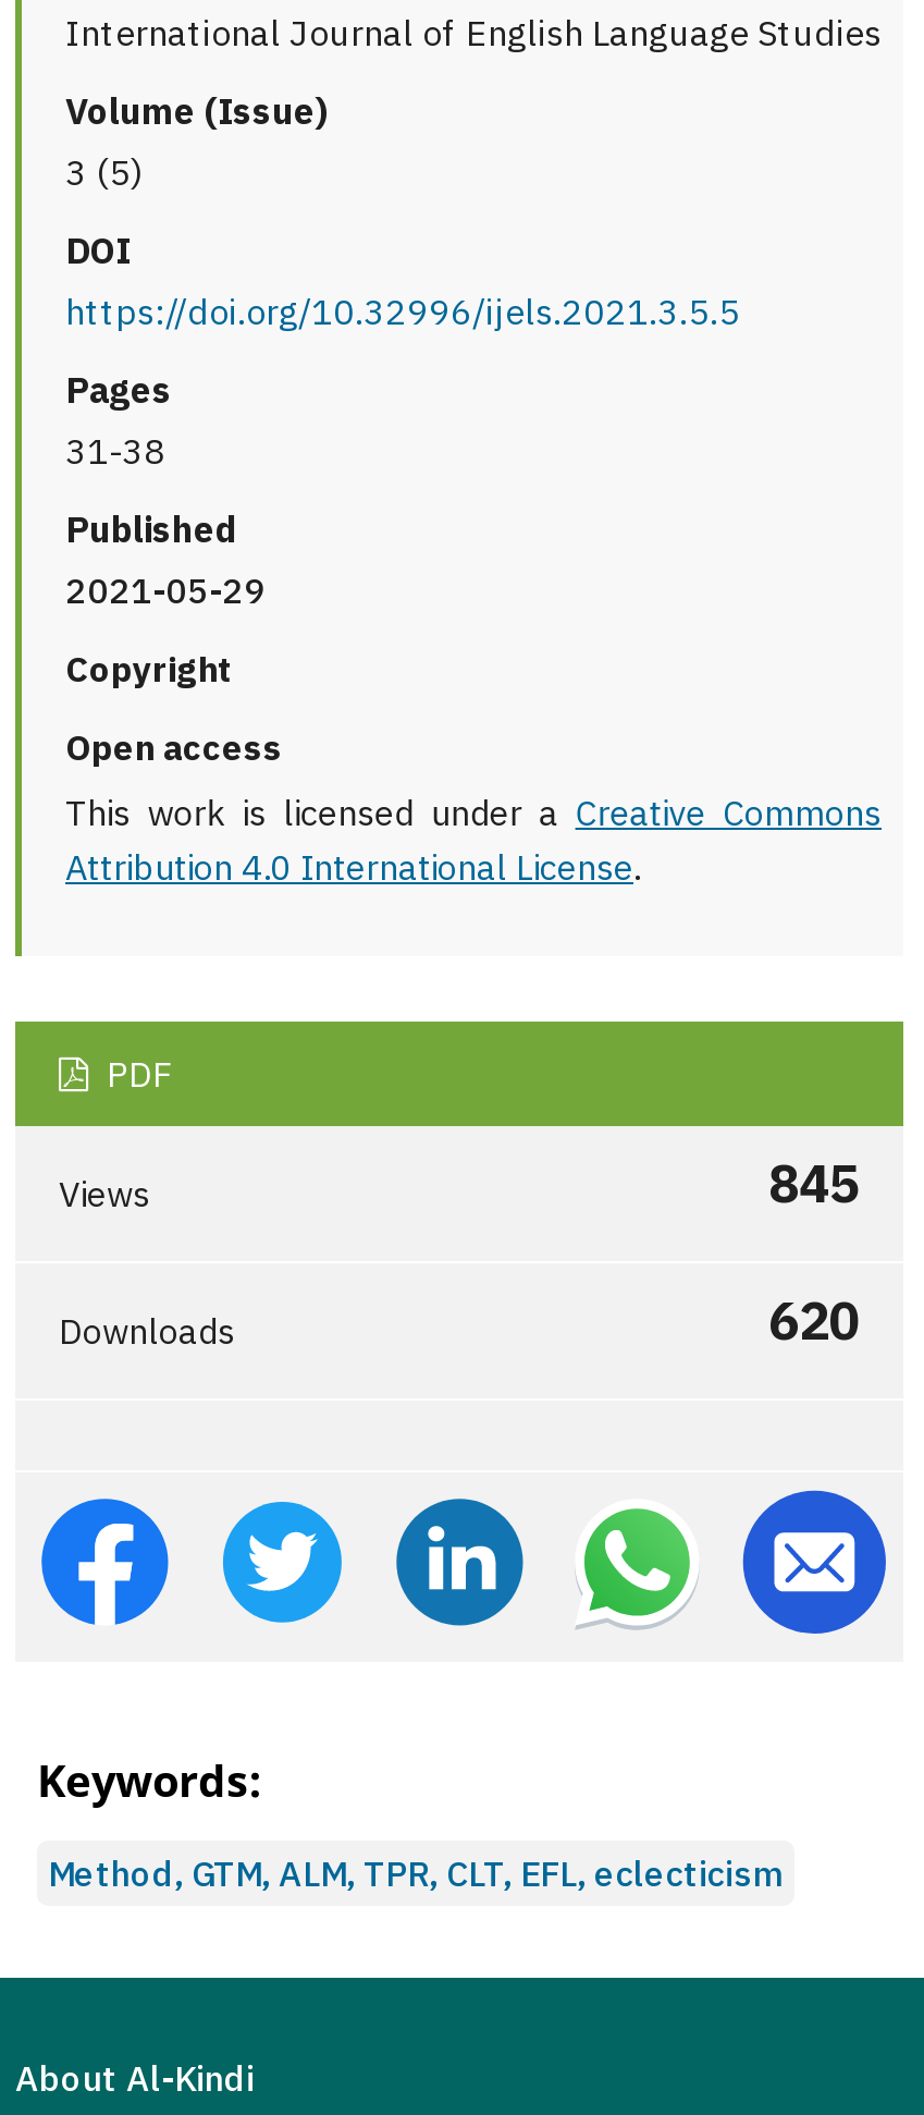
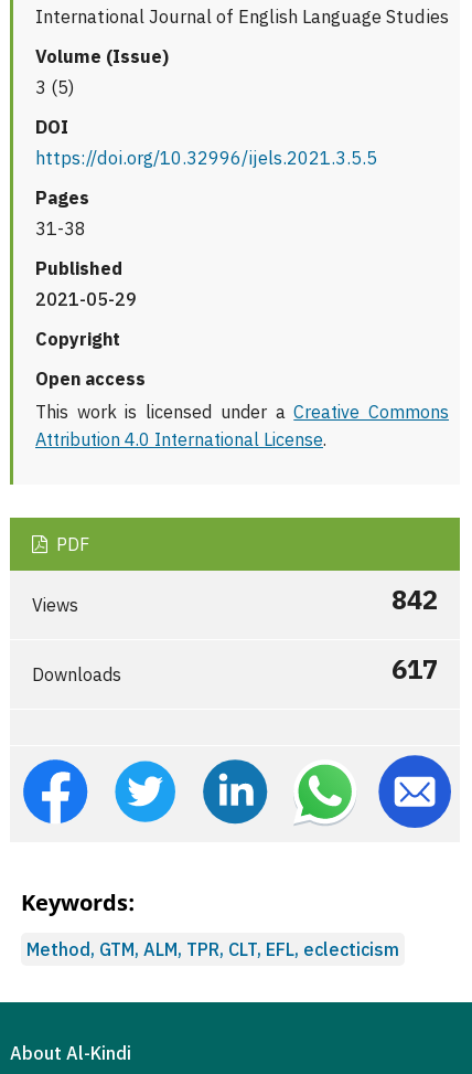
[768,1148,860,1218] 845 -> [391,582,438,617] 842
[768,1285,860,1355] 620 -> [391,651,438,687] 617

